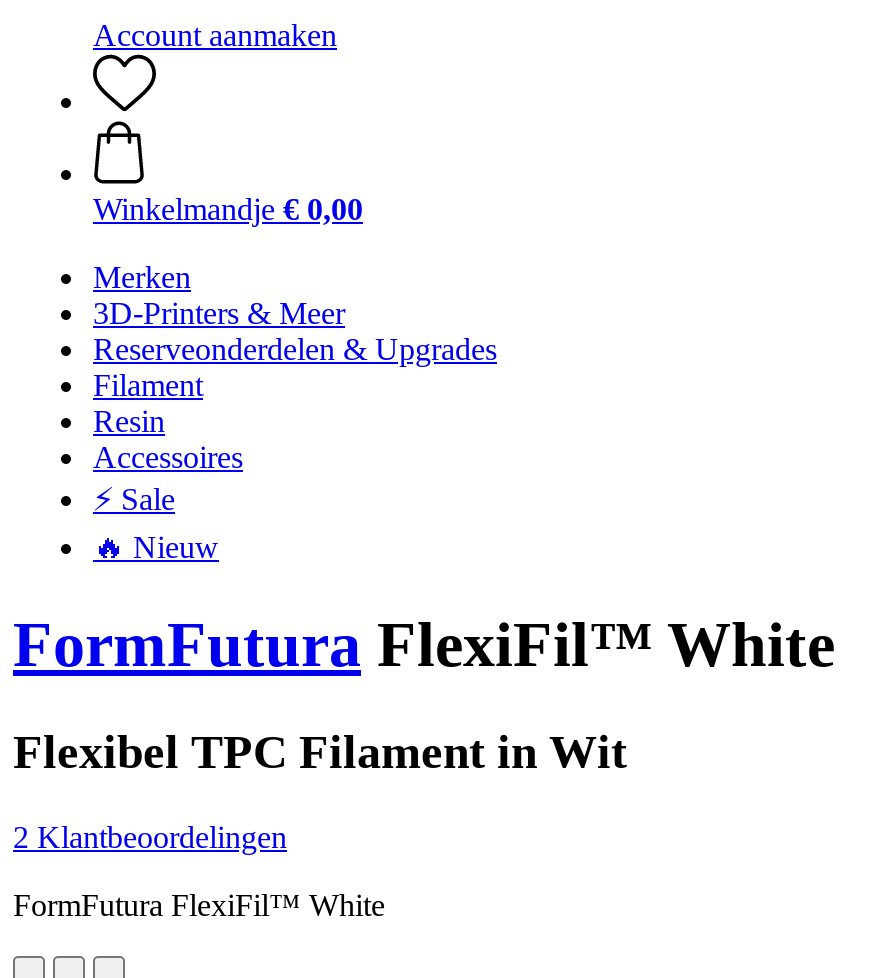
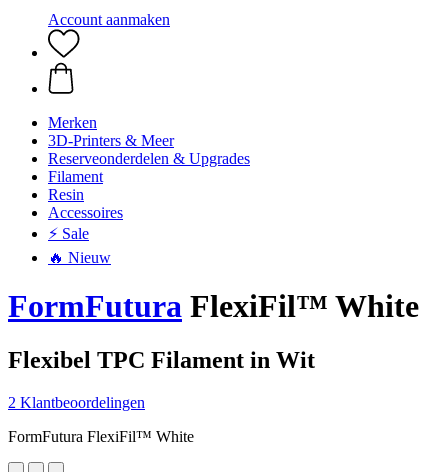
[93,192,363,226] Winkelmandje € 0,00 -> none

